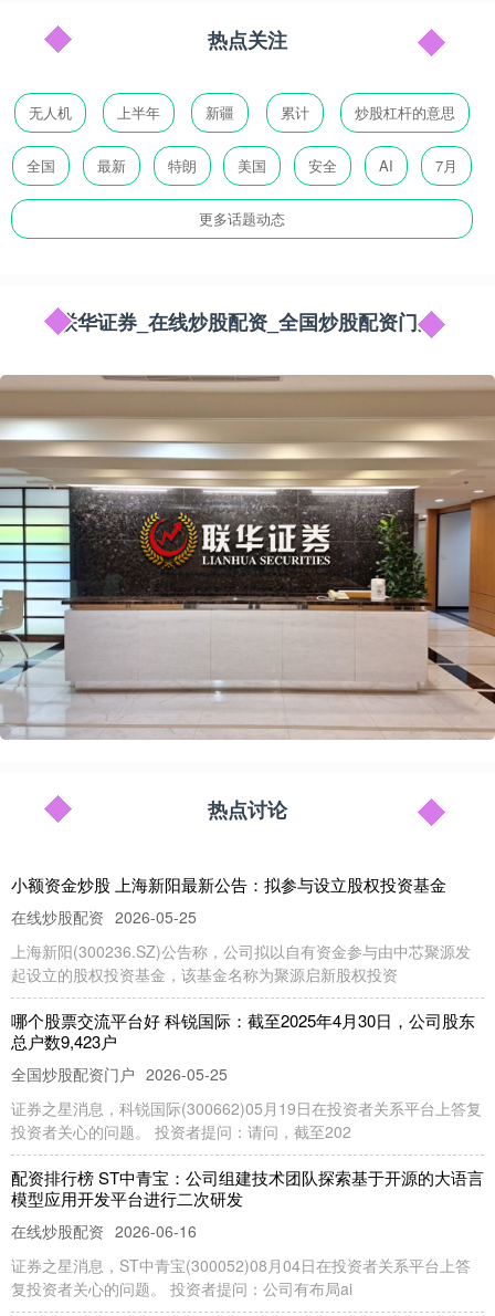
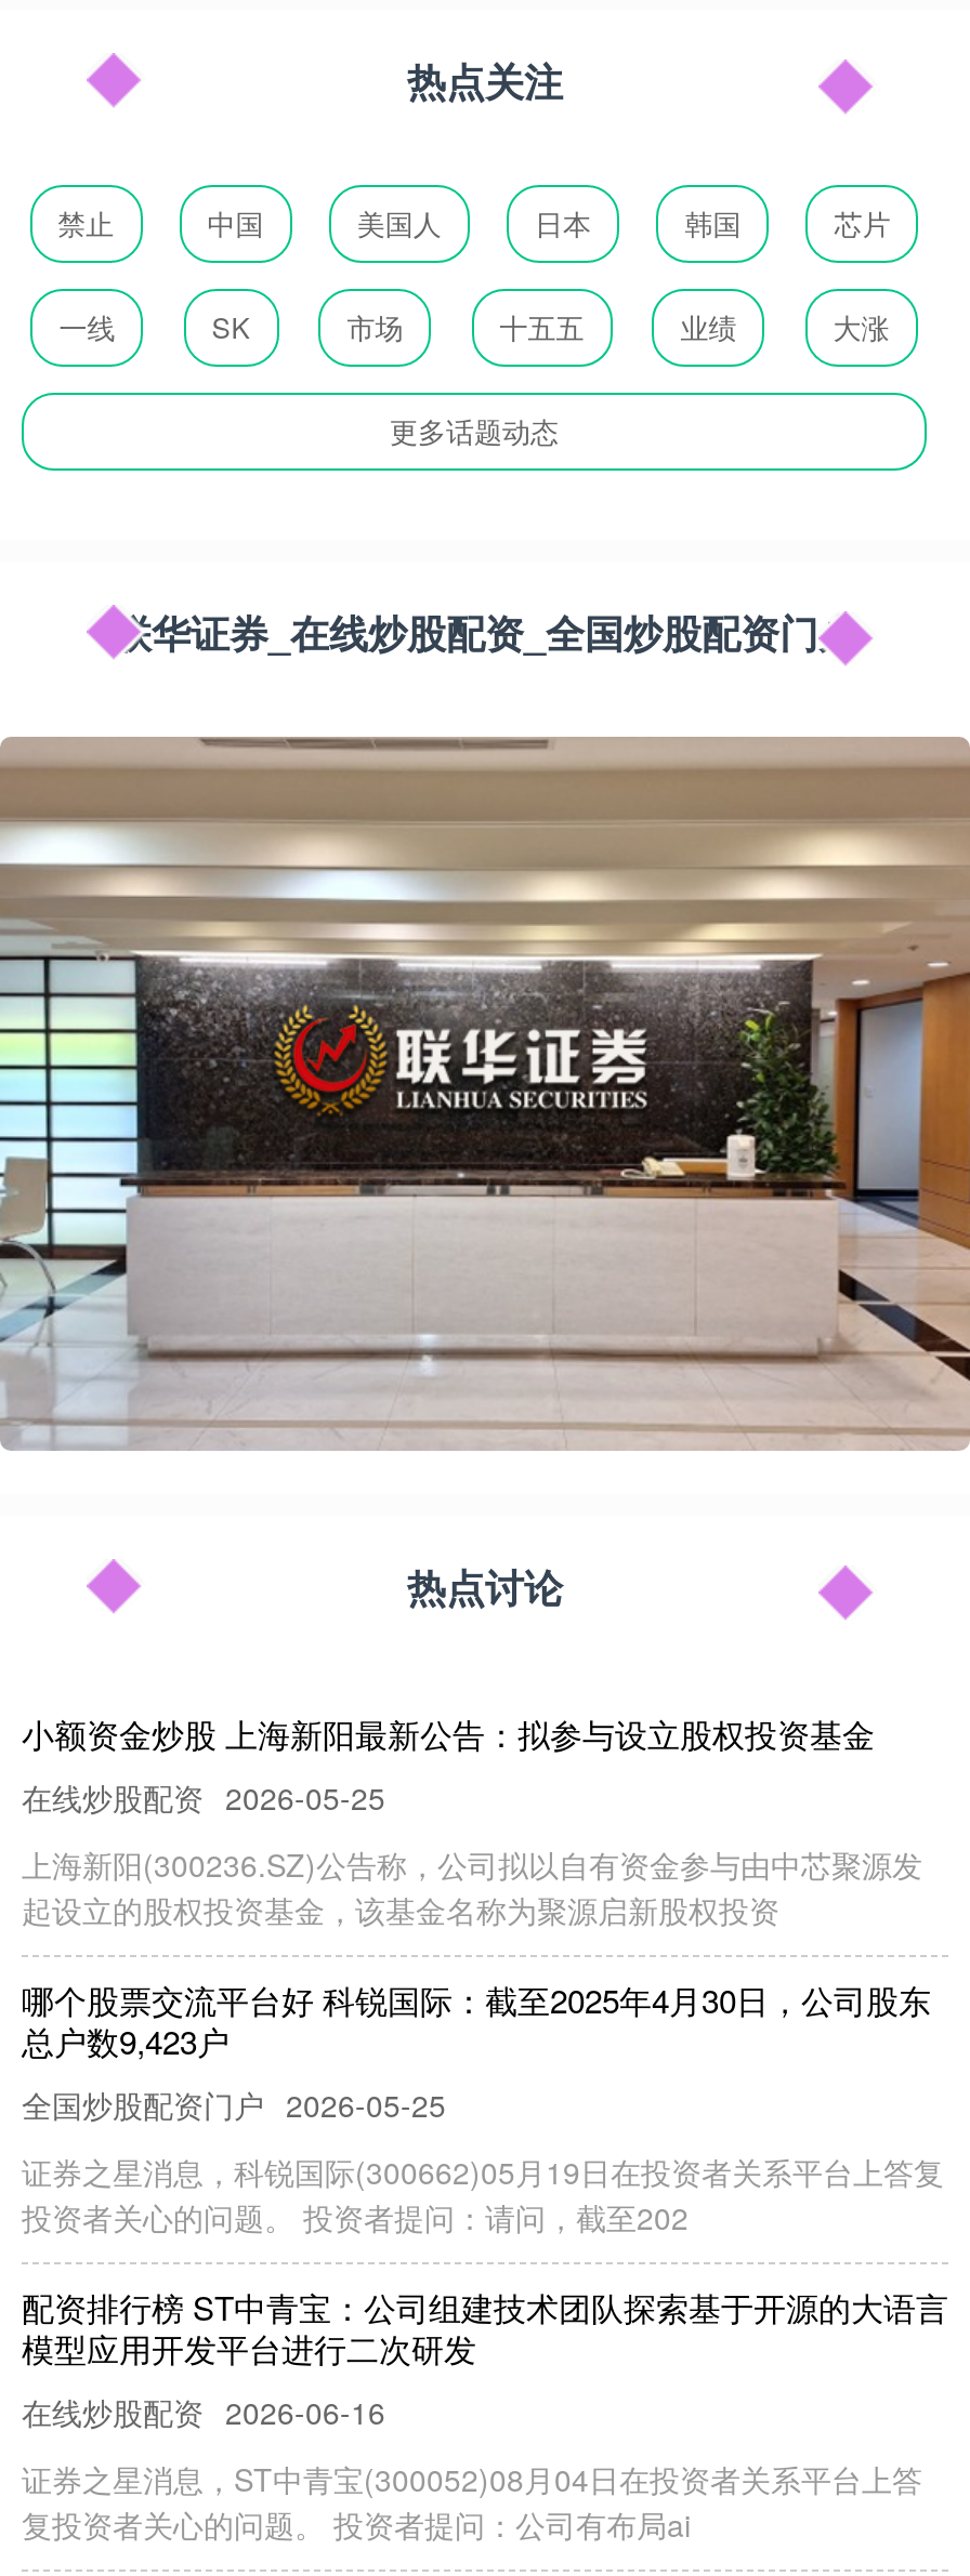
[28,102,455,123] 无人机 | 上半年 | 新疆 | 累计 | 炒股杠杆的意思 -> [58,202,891,243] 禁止 | 中国 | 美国人 | 日本 | 韩国 | 芯片
[26,155,457,176] 全国 | 最新 | 特朗 | 美国 | 安全 | AI | 7月 -> [59,306,889,347] 一线 | SK | 市场 | 十五五 | 业绩 | 大涨

